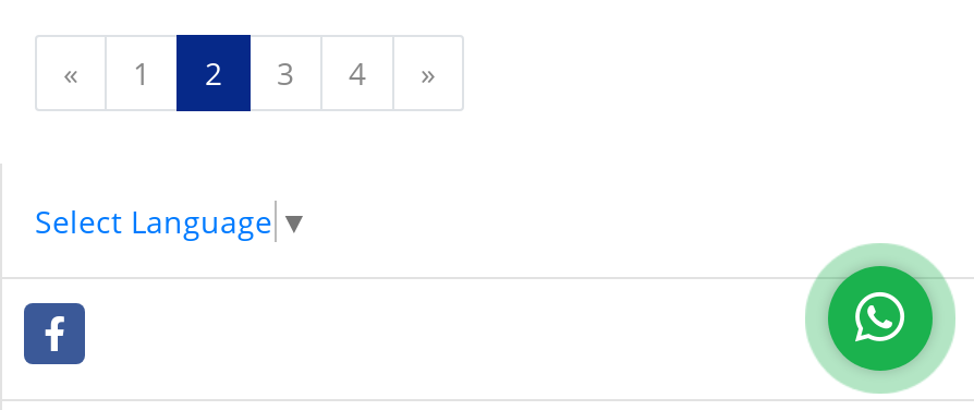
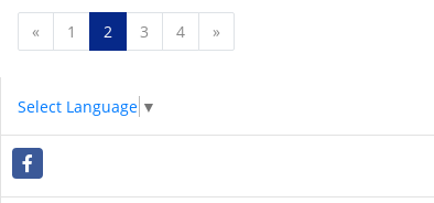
[804,242,957,395] [image] -> none

